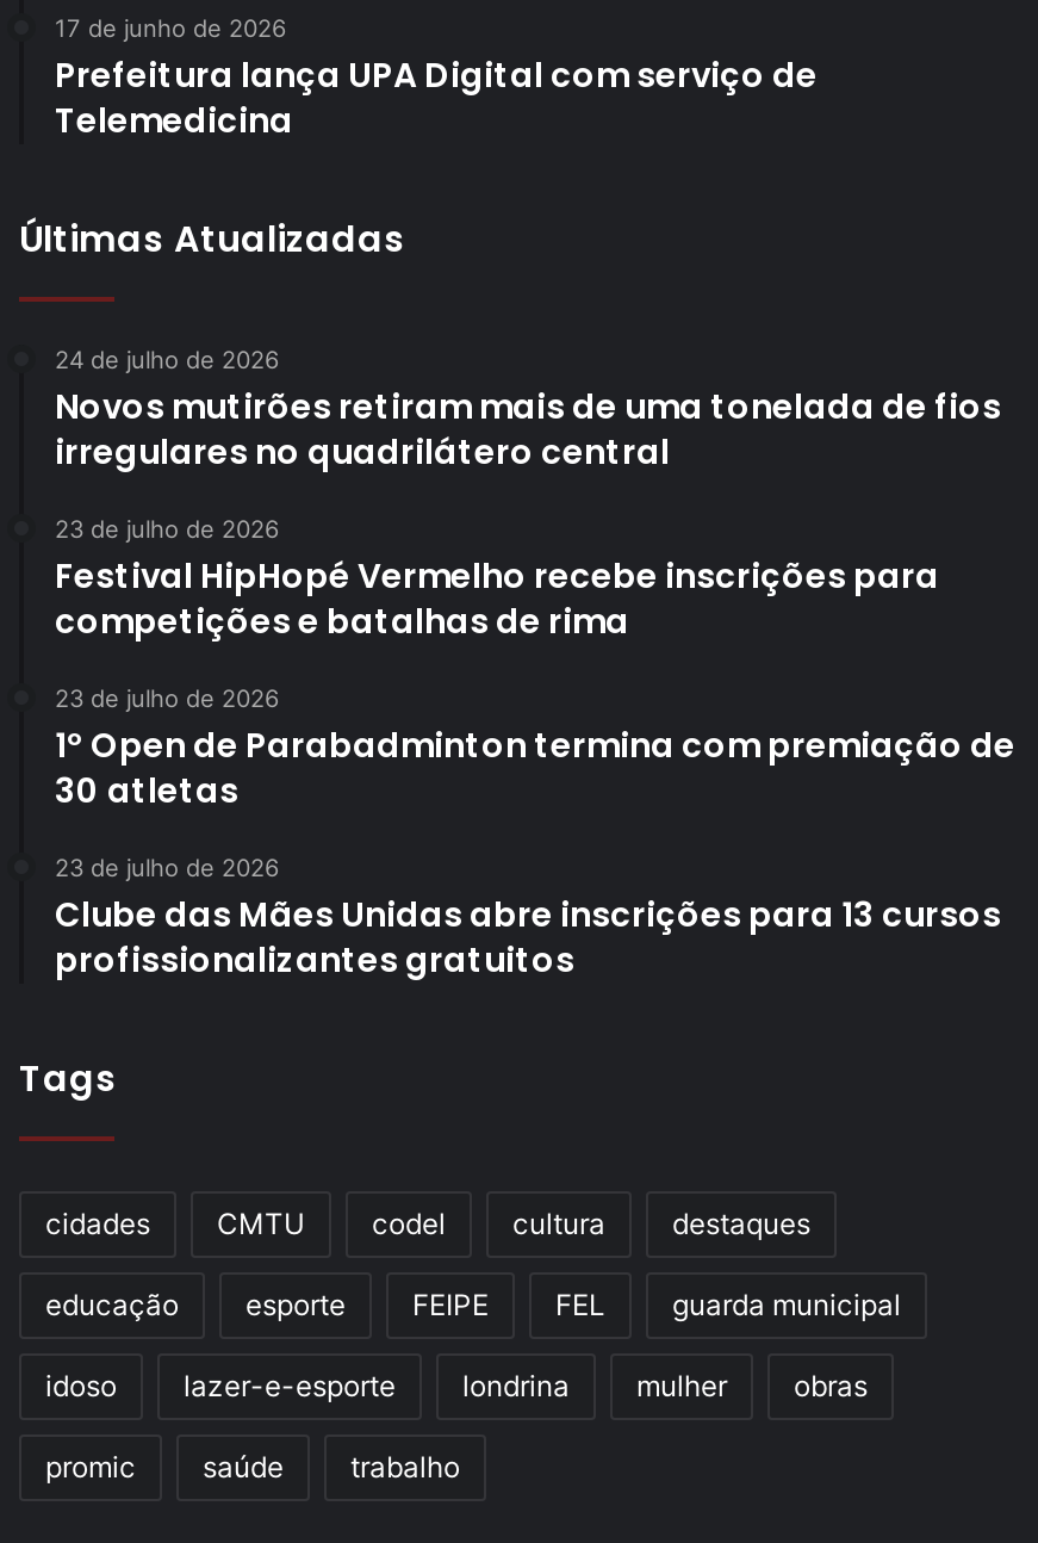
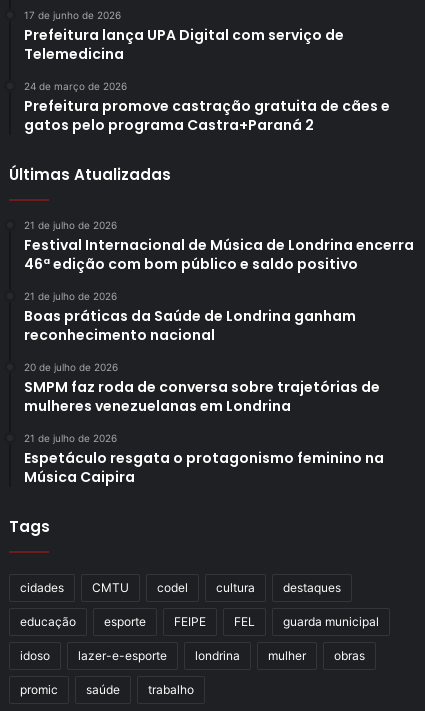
none -> [24,80,390,135] 24 de março de 2026 | Prefeitura promove castração gratuita de cães e | gatos pelo programa Castra+Paraná 2
[55,345,1001,476] 24 de julho de 2026 | Novos mutirões retiram mais de uma tonelada de fios | irregulares no quadrilátero central -> [24,219,414,274] 21 de julho de 2026 | Festival Internacional de Música de Londrina encerra | 46ª edição com bom público e saldo positivo
[55,515,939,646] 23 de julho de 2026 | Festival HipHopé Vermelho recebe inscrições para | competições e batalhas de rima -> [24,290,356,345] 21 de julho de 2026 | Boas práticas da Saúde de Londrina ganham | reconhecimento nacional
[55,684,1015,815] 23 de julho de 2026 | 1º Open de Parabadminton termina com premiação de | 30 atletas -> [24,361,380,416] 20 de julho de 2026 | SMPM faz roda de conversa sobre trajetórias de | mulheres venezuelanas em Londrina
[55,853,1001,984] 23 de julho de 2026 | Clube das Mães Unidas abre inscrições para 13 cursos | profissionalizantes gratuitos -> [24,432,384,487] 21 de julho de 2026 | Espetáculo resgata o protagonismo feminino na | Música Caipira

